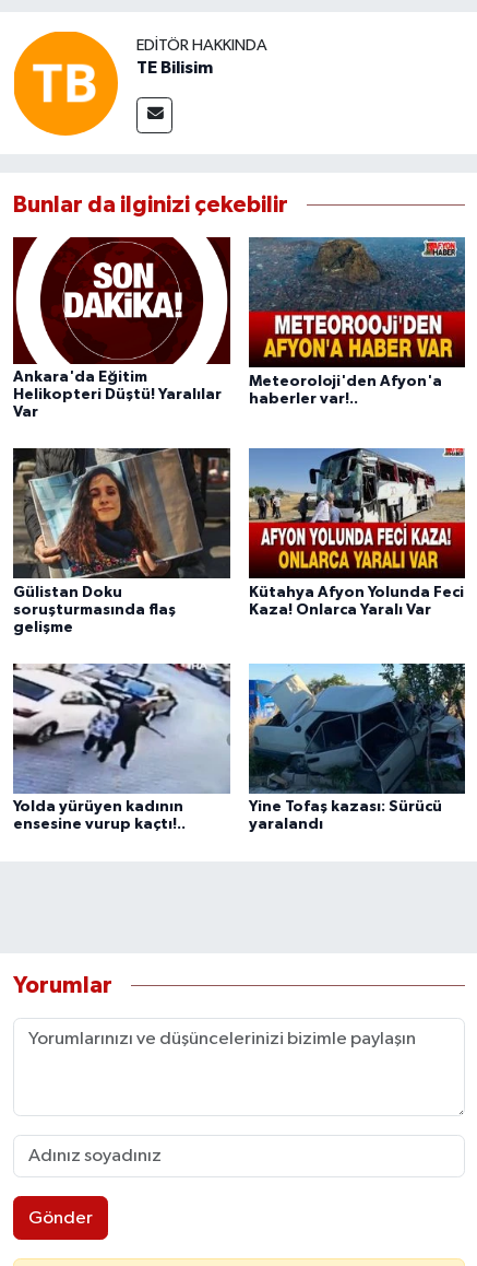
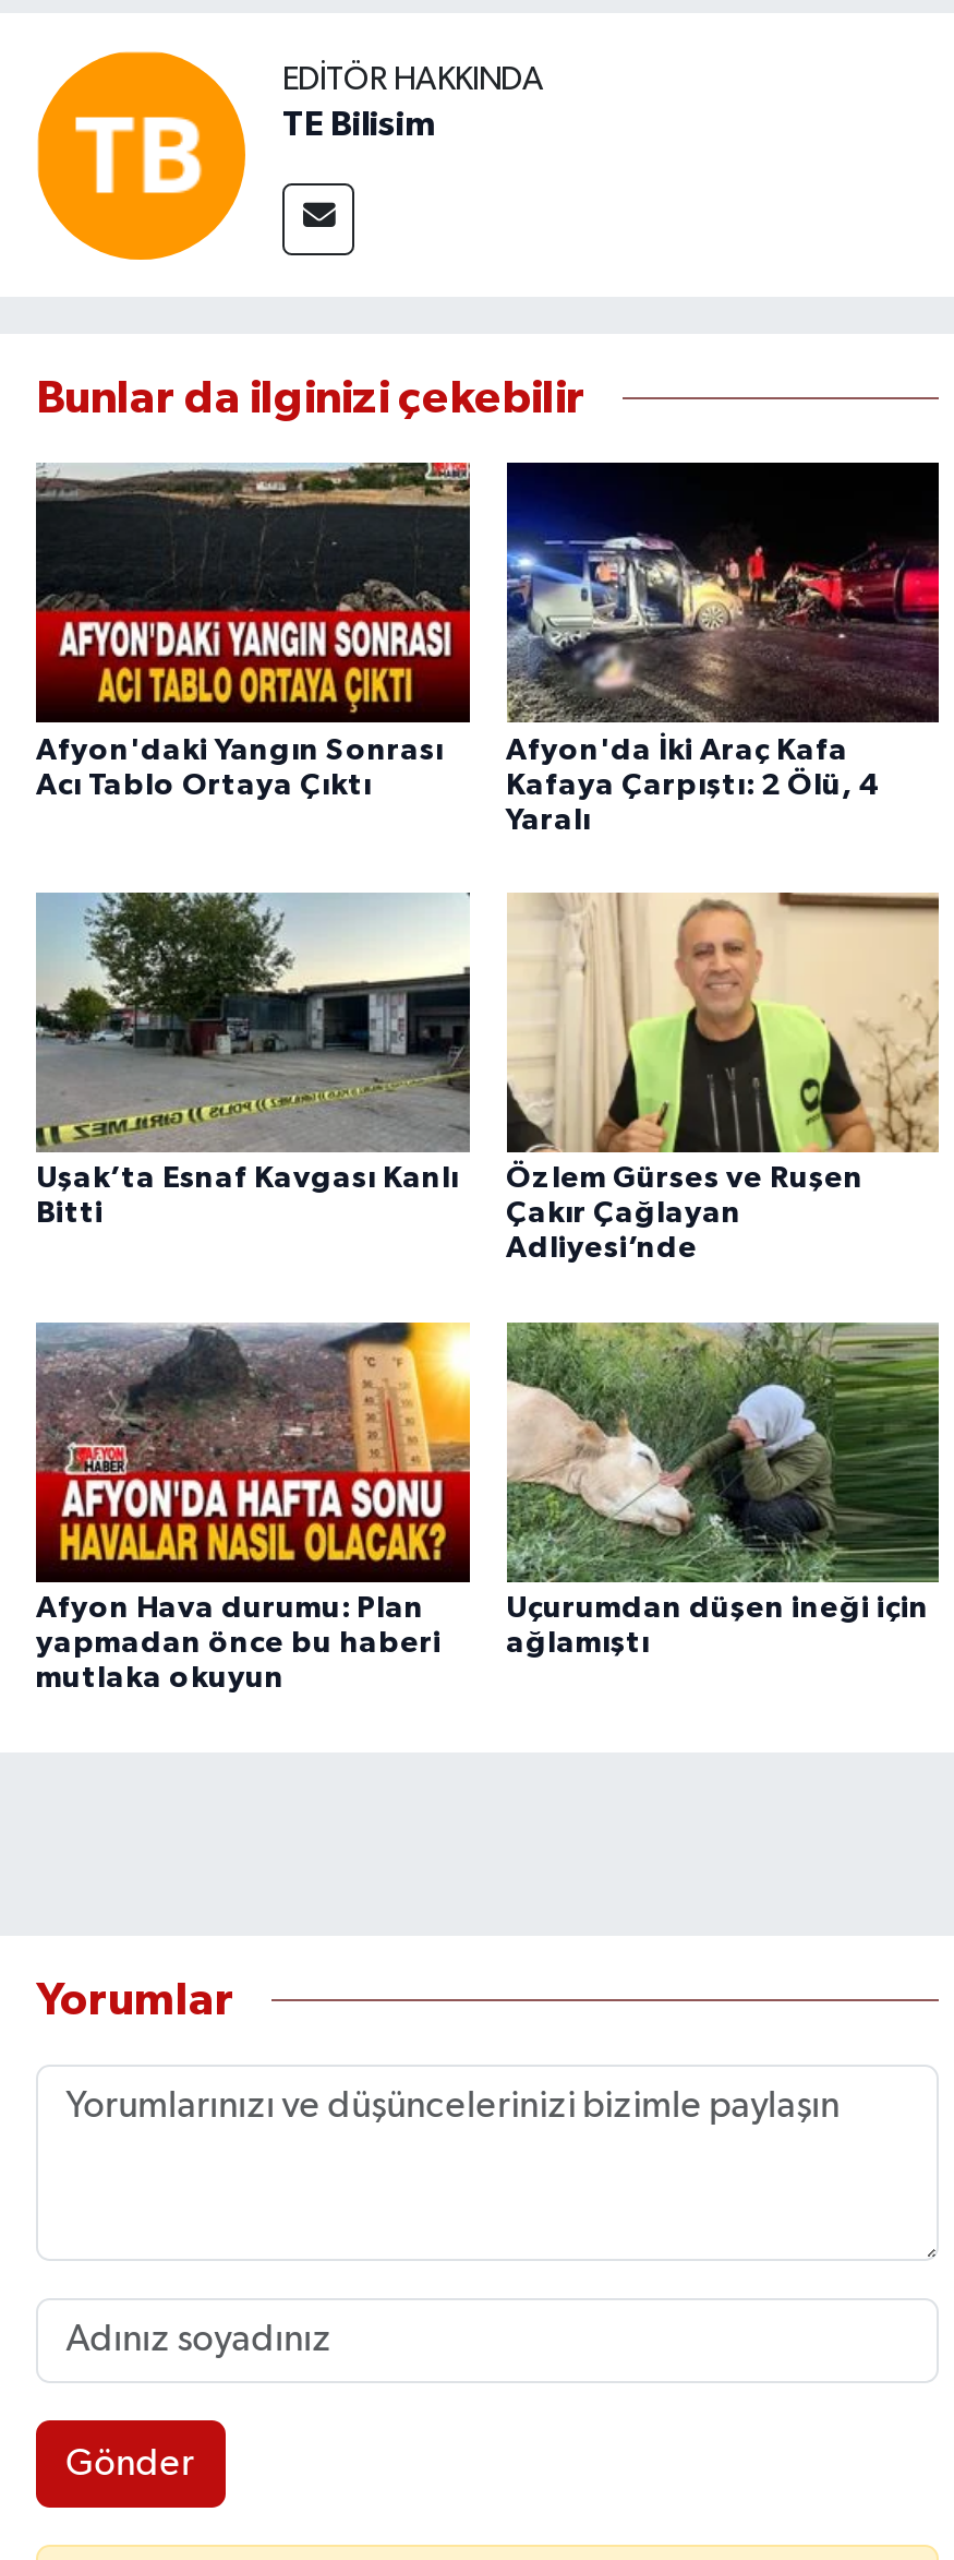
[13,236,230,420] [image] | Ankara'da Eğitim | Helikopteri Düştü! Yaralılar | Var -> [34,460,472,800] [image] | Afyon'daki Yangın Sonrası | Acı Tablo Ortaya Çıktı
[248,236,466,406] [image] | Meteoroloji'den Afyon'a | haberler var!.. -> [505,460,941,835] [image] | Afyon'da İki Araç Kafa | Kafaya Çarpıştı: 2 Ölü, 4 | Yaralı
[13,447,231,635] [image] | Gülistan Doku | soruşturmasında flaş | gelişme -> [36,890,470,1230] [image] | Uşak’ta Esnaf Kavgası Kanlı | Bitti
[248,447,466,617] [image] | Kütahya Afyon Yolunda Feci | Kaza! Onlarca Yaralı Var -> [505,890,941,1265] [image] | Özlem Gürses ve Ruşen | Çakır Çağlayan | Adliyesi’nde
[12,663,231,832] [image] | Yolda yürüyen kadının | ensesine vurup kaçtı!.. -> [34,1320,472,1694] [image] | Afyon Hava durumu: Plan | yapmadan önce bu haberi | mutlaka okuyun
[248,663,466,832] [image] | Yine Tofaş kazası: Sürücü | yaralandı -> [505,1320,939,1659] [image] | Uçurumdan düşen ineği için | ağlamıştı

